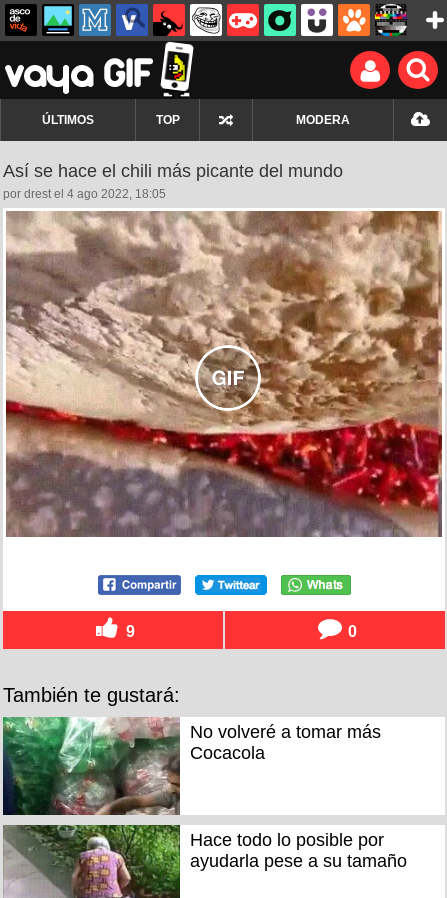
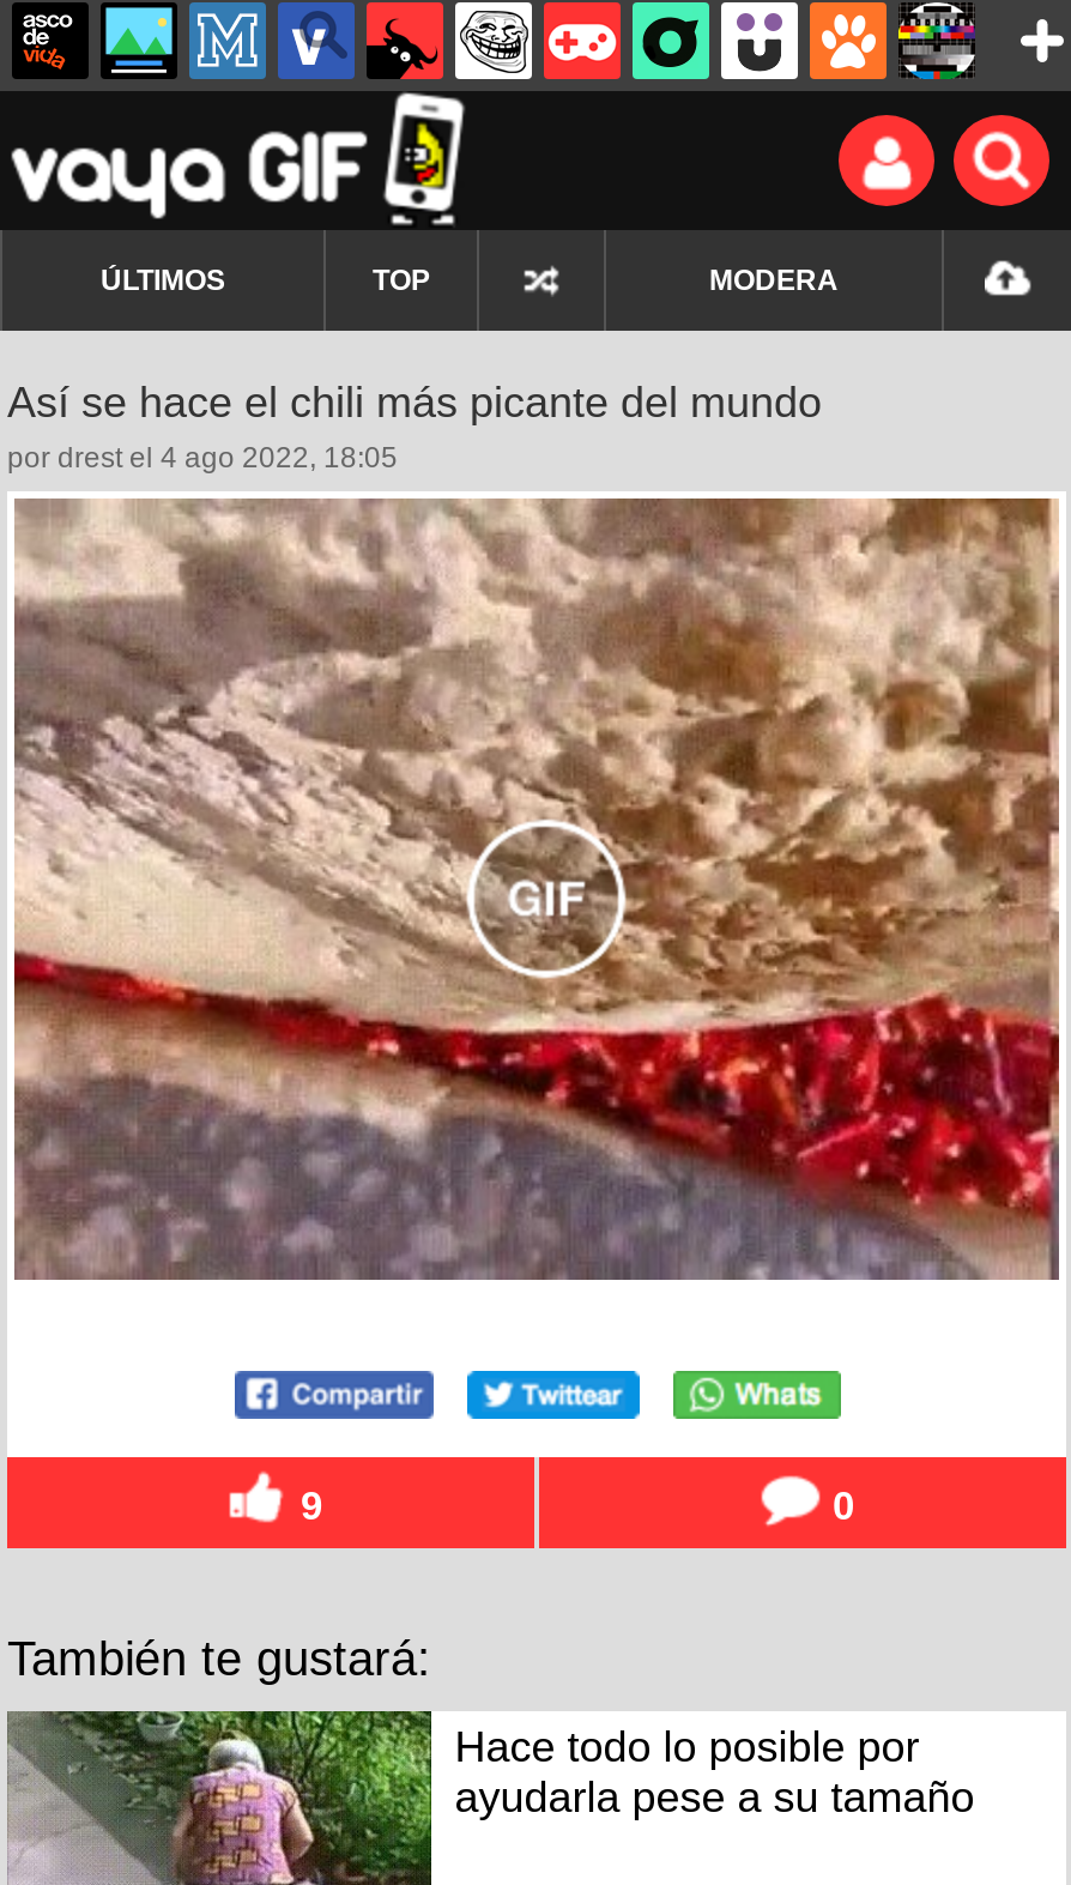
[3,716,381,816] [image] | No volveré a tomar más | Cocacola -> none

